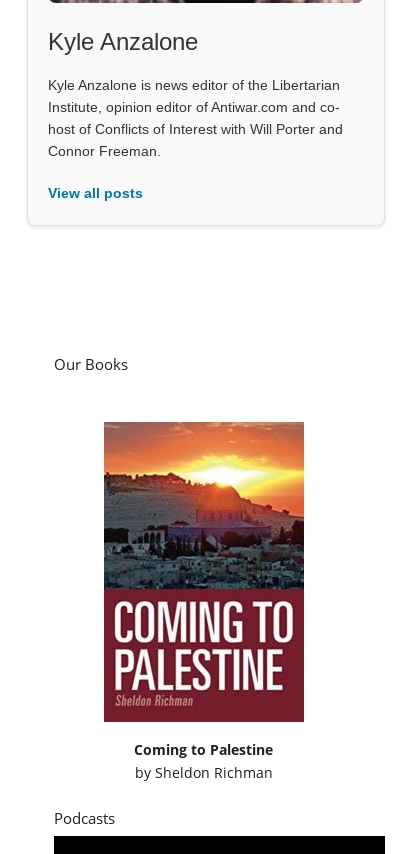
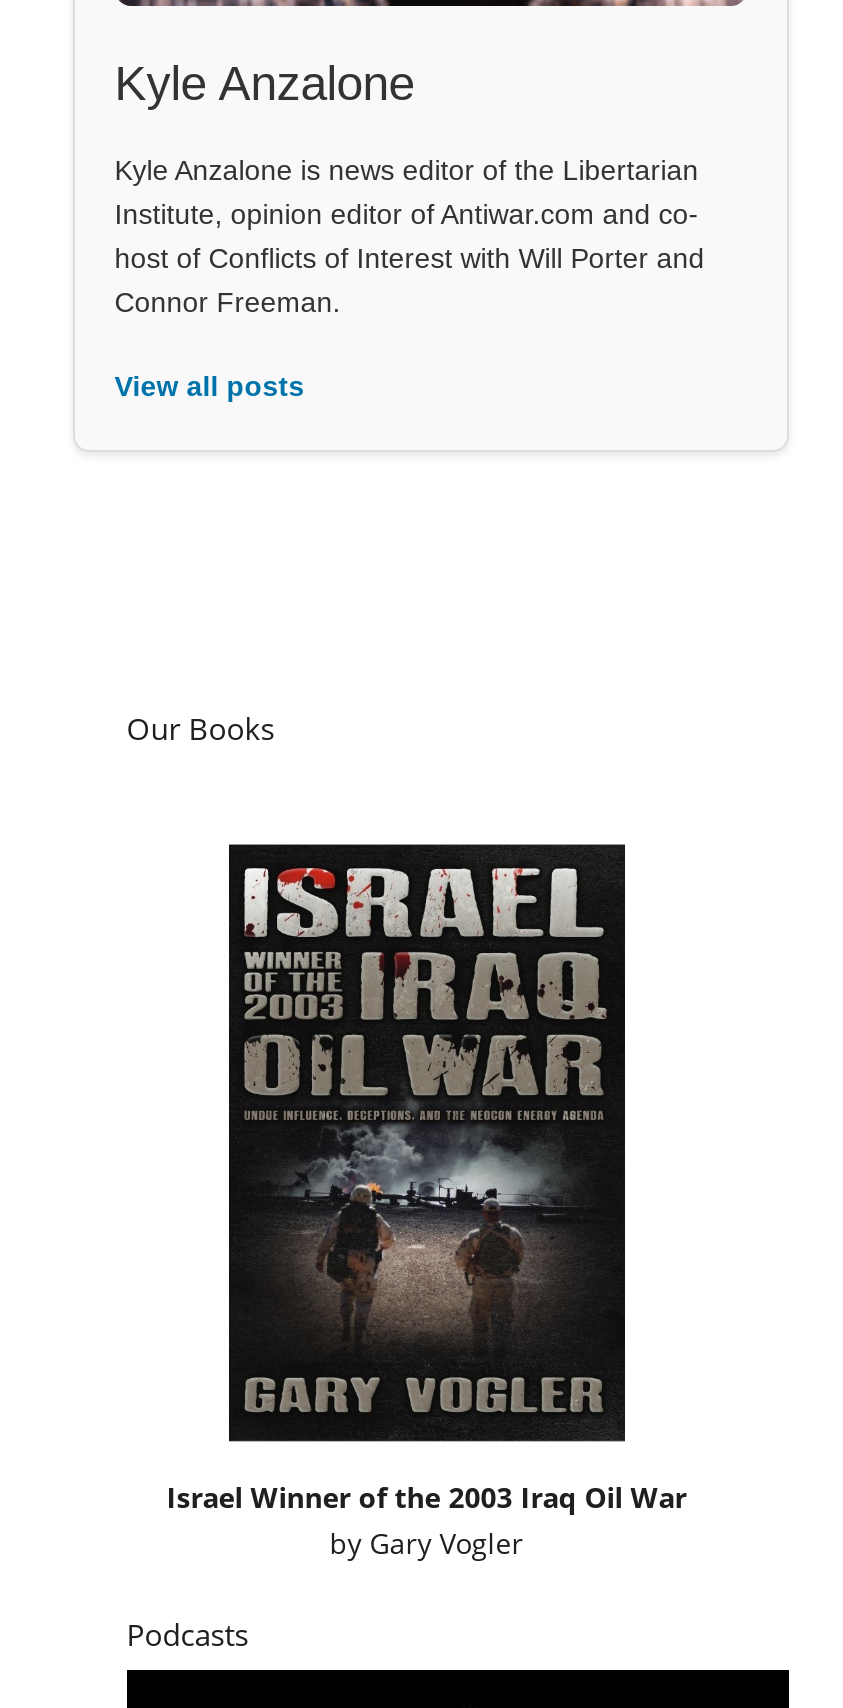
[103,421,305,782] [image] | Coming to Palestine | by Sheldon Richman -> [167,842,687,1563] [image] | Israel Winner of the 2003 Iraq Oil War | by Gary Vogler

